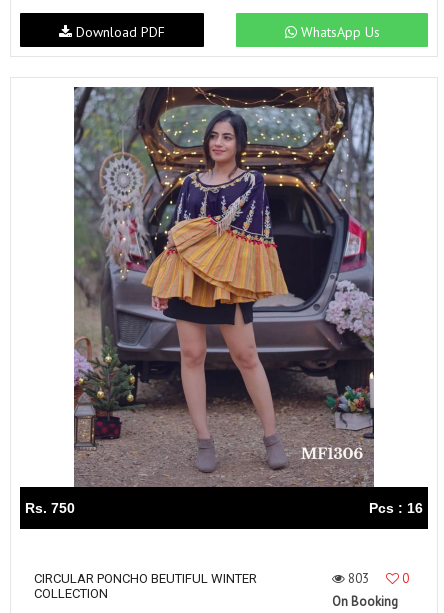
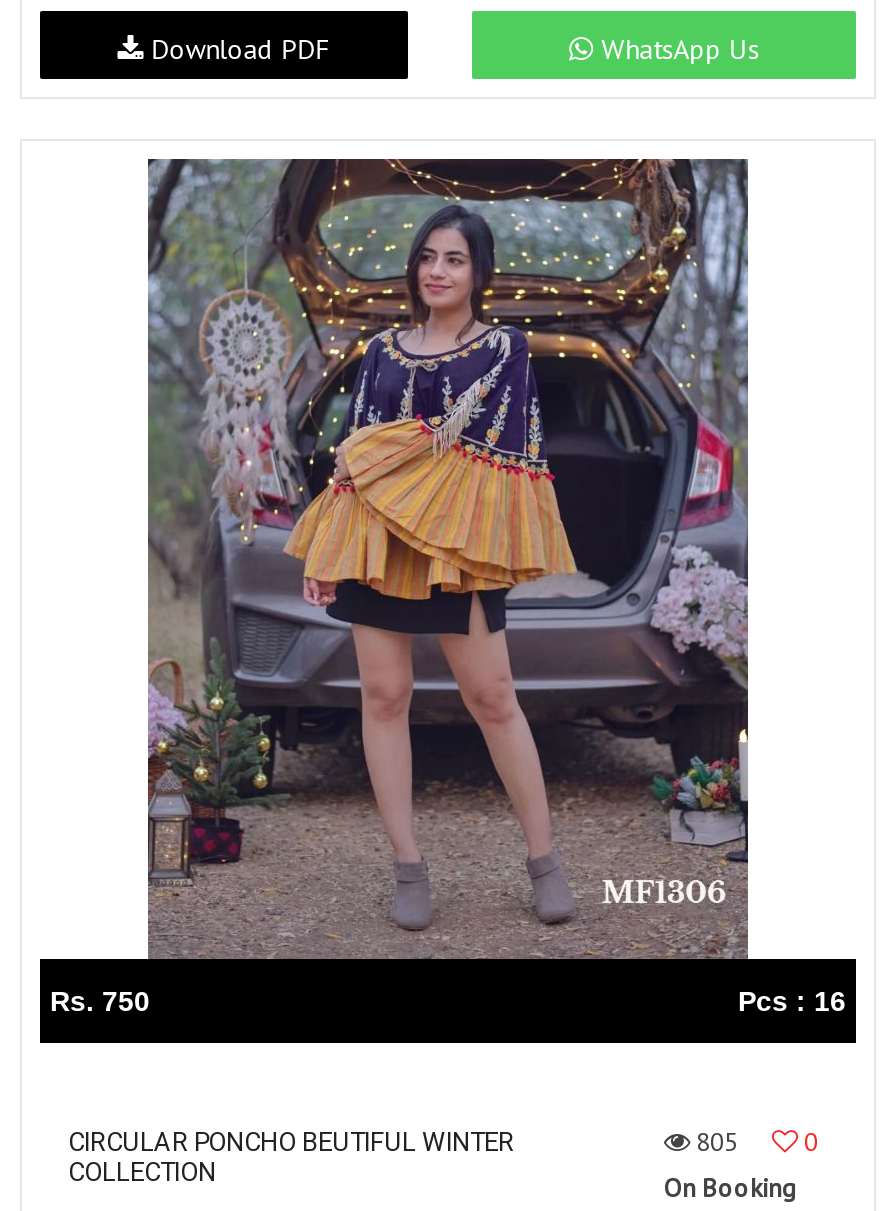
[348,570,409,587] 803 0 -> [696,1125,818,1159] 805 0

